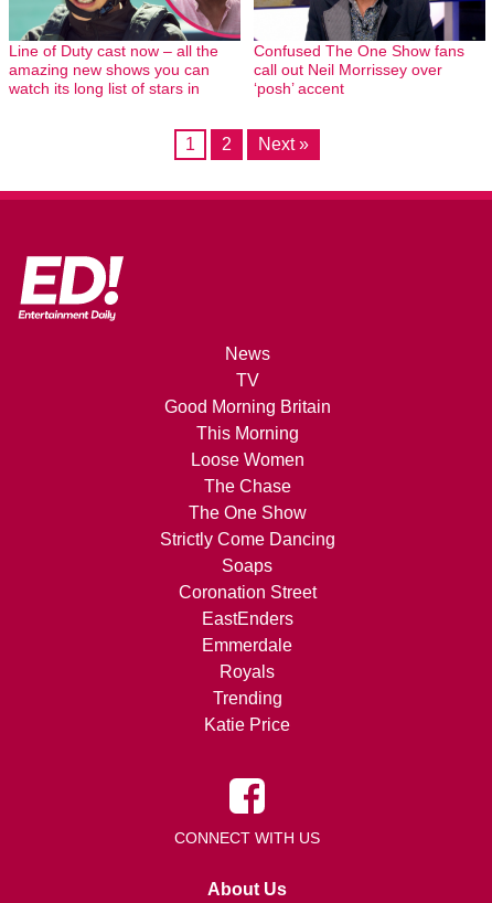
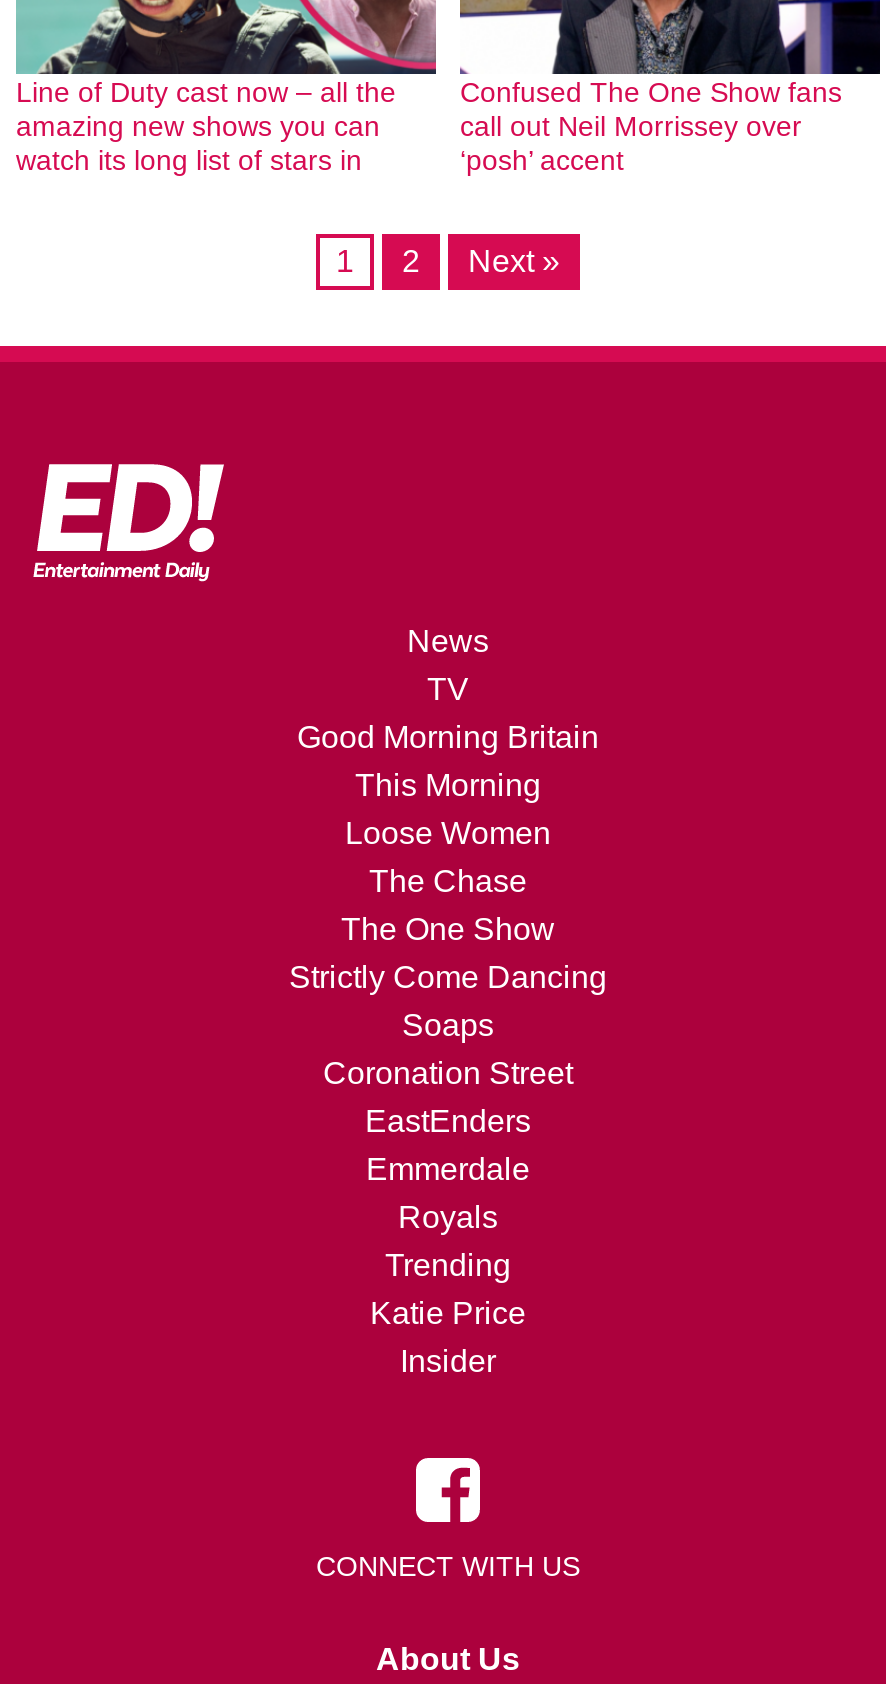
none -> [400,1343,496,1377] Insider

